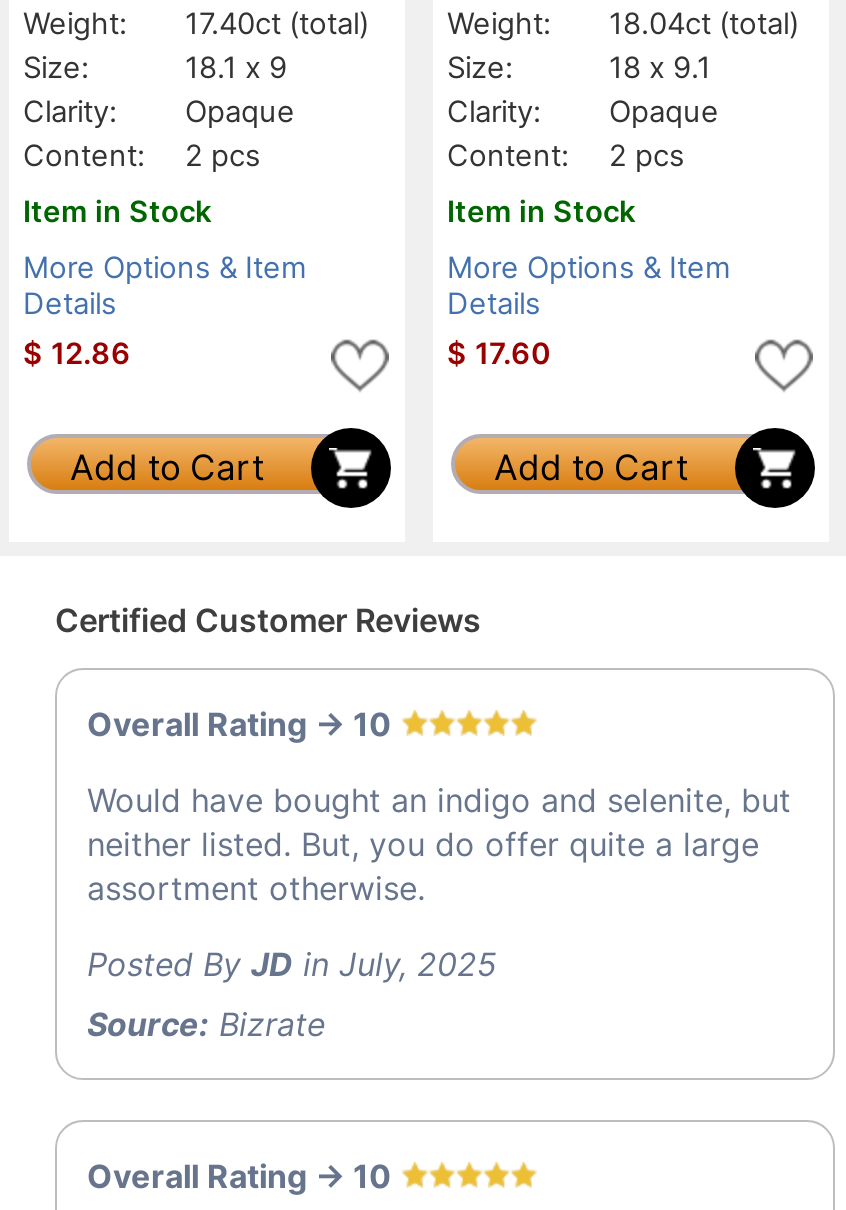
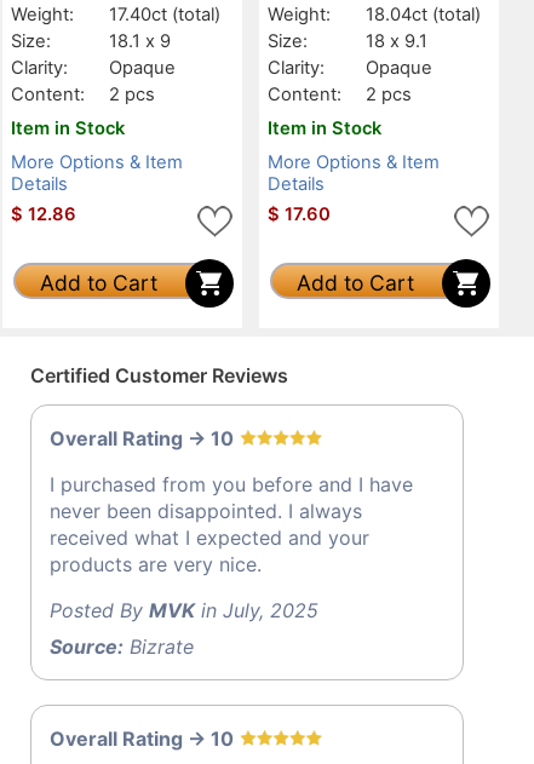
[87,779,791,907] Would have bought an indigo and selenite, but | neither listed. But, you do offer quite a large | assortment otherwise. -> [50,472,413,576] I purchased from you before and I have | never been disappointed. I always | received what I expected and your | products are very nice.
[87,943,497,983] Posted By JD in July, 2025 -> [50,598,318,622] Posted By MVK in July, 2025

